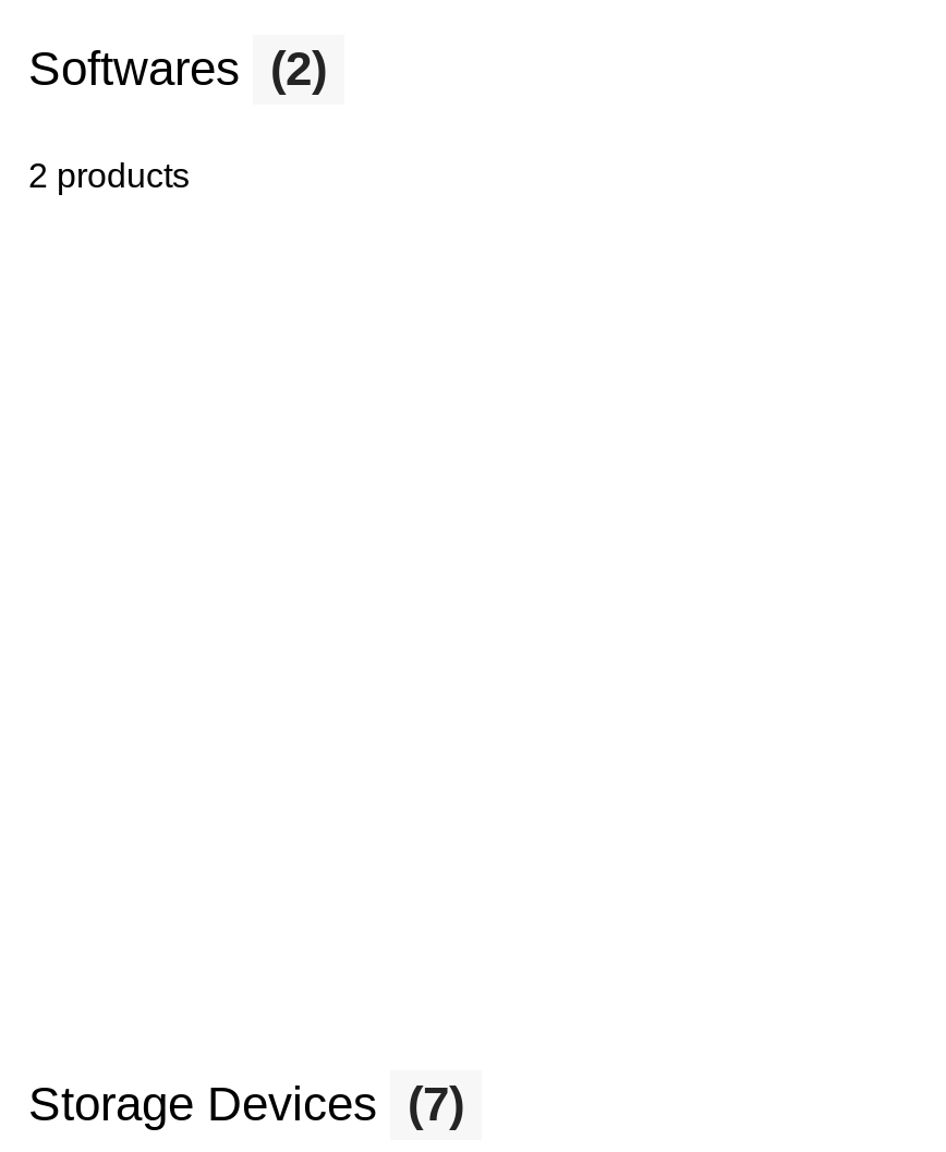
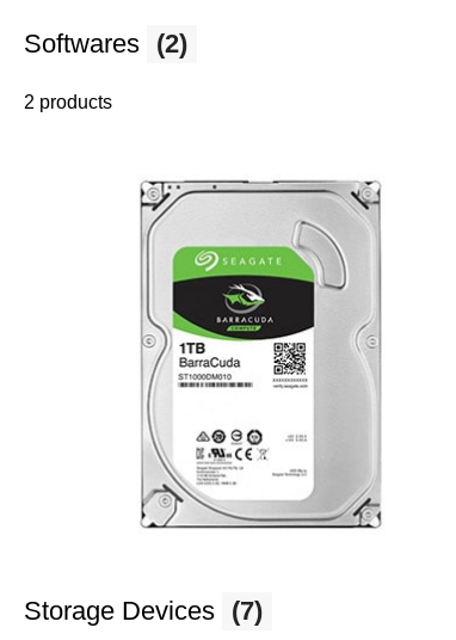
none -> [138,179,382,530] [image]

